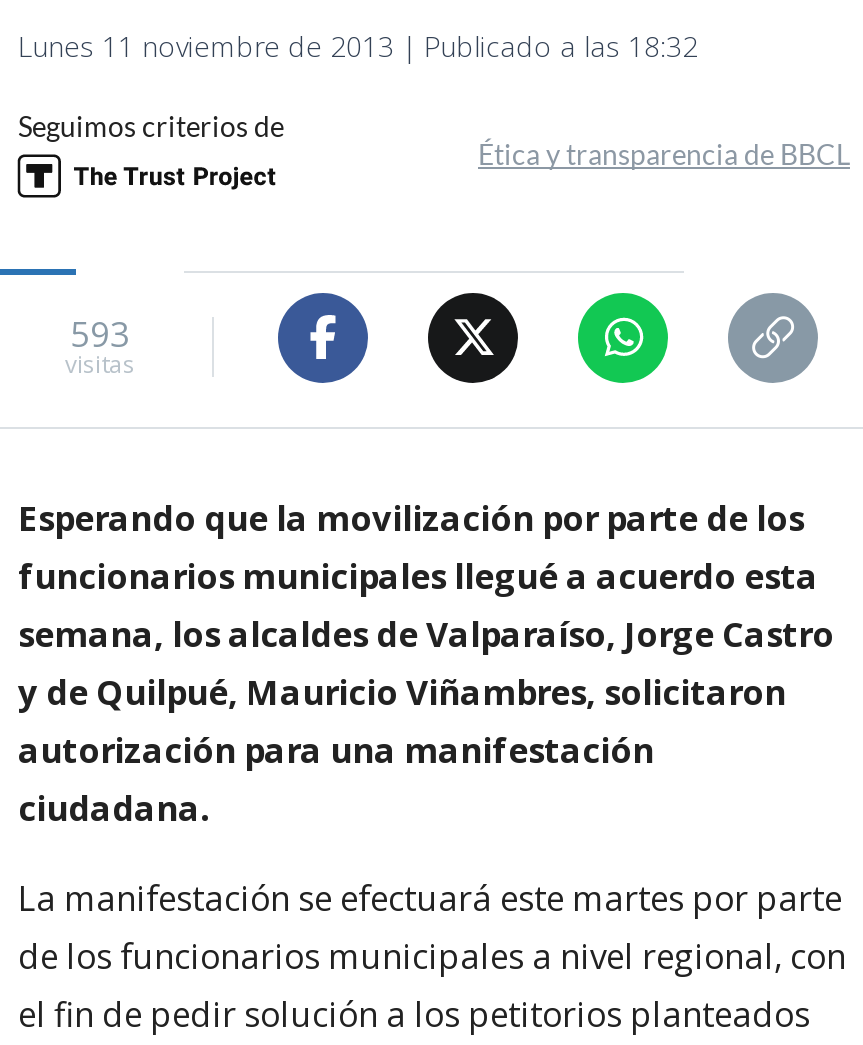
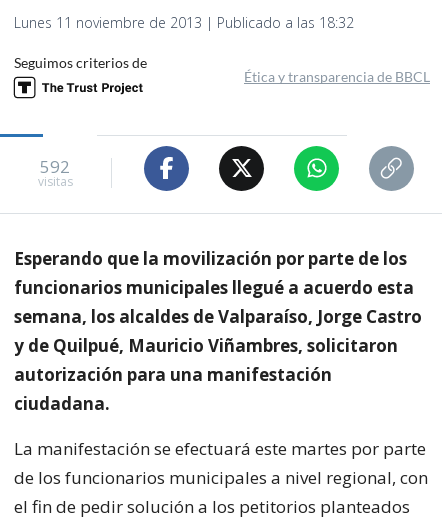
[70,312,130,358] 593 -> [40,155,70,178] 592

